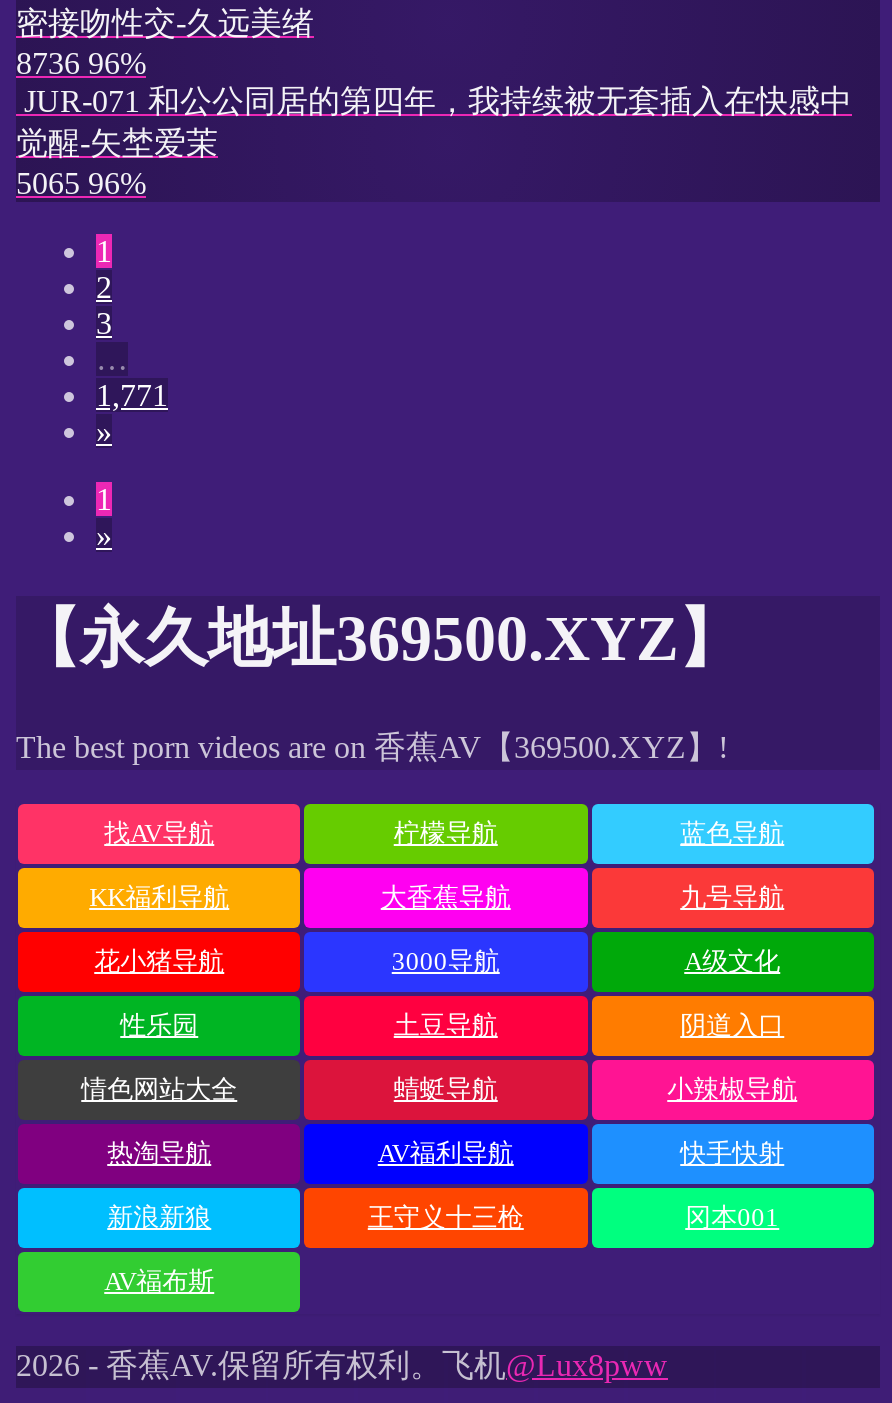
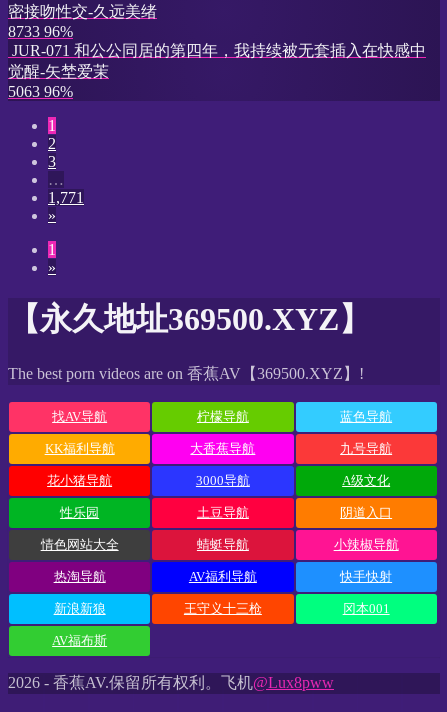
[16,45,146,79] 8736 96% -> [8,23,73,40] 8733 96%
[16,165,146,199] 5065 96% -> [8,83,73,100] 5063 96%

